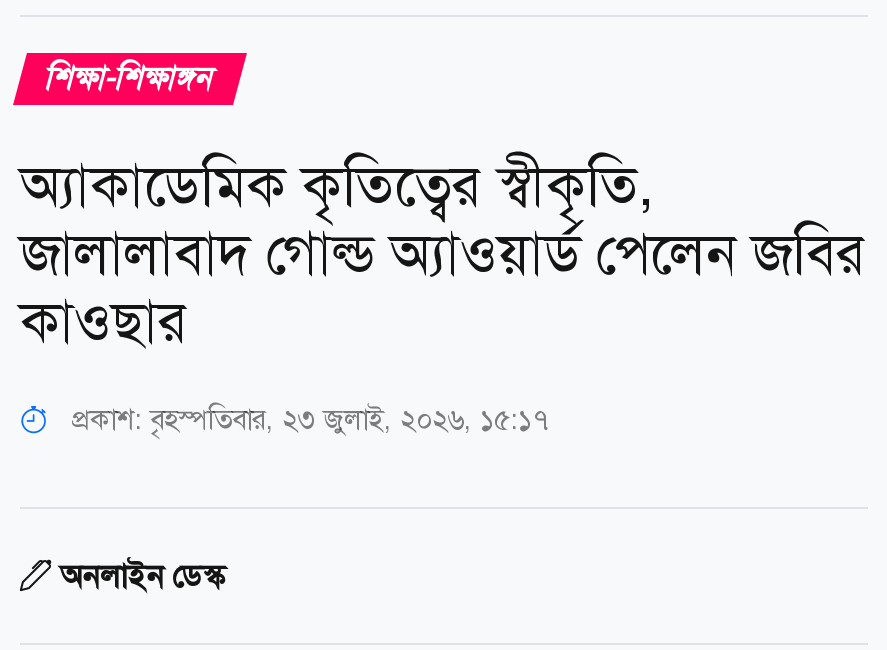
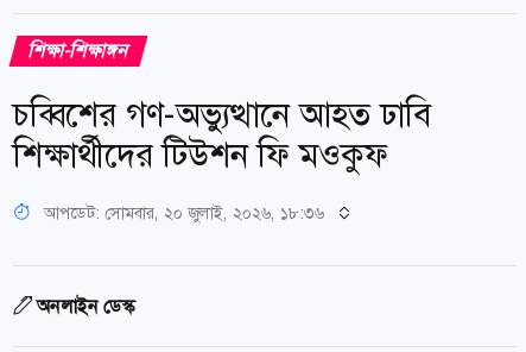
[20,150,866,360] অ্যাকাডেমিক কৃতিত্বের স্বীকৃতি, | জালালাবাদ গোল্ড অ্যাওয়ার্ড পেলেন জবির | কাওছার -> [13,92,431,177] চব্বিশের গণ-অভ্যুত্থানে আহত ঢাবি | শিক্ষার্থীদের টিউশন ফি মওকুফ
[64,402,548,438] প্রকাশ: বৃহস্পতিবার, ২৩ জুলাই, ২০২৬, ১৫:১৭ -> [44,202,324,223] আপডেট: সোমবার, ২০ জুলাই, ২০২৬, ১৮:৩৬

